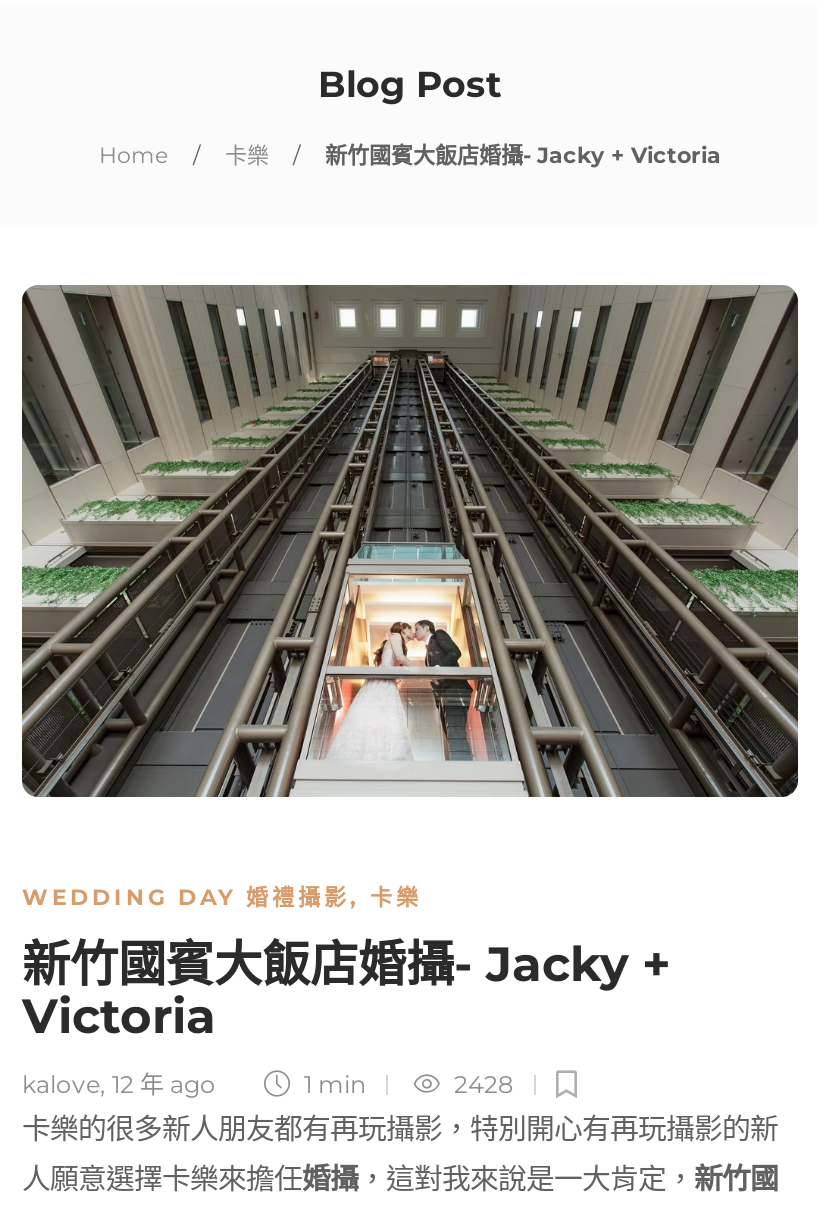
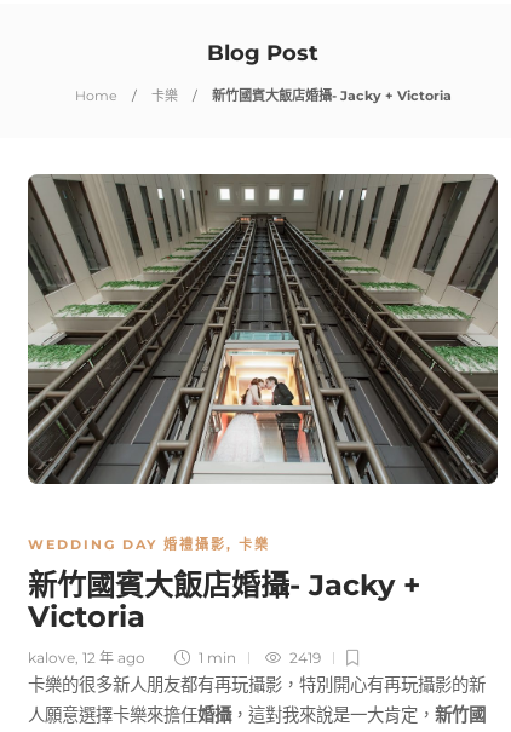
[448,1069,514,1099] 2428 -> [286,648,321,666] 2419

